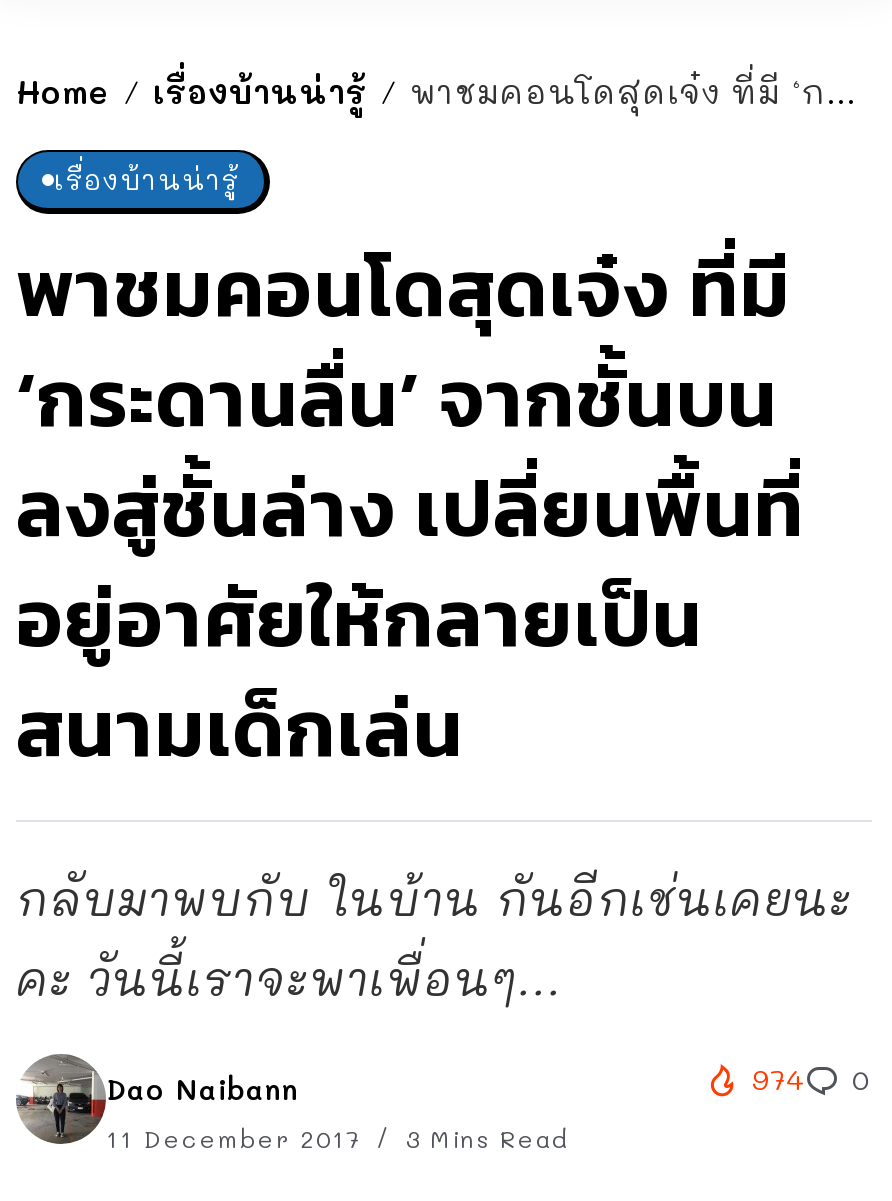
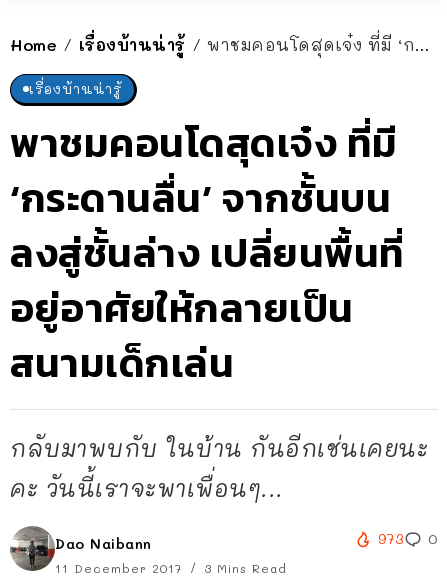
[752,1060,804,1098] 974 -> [378,529,404,548] 973

